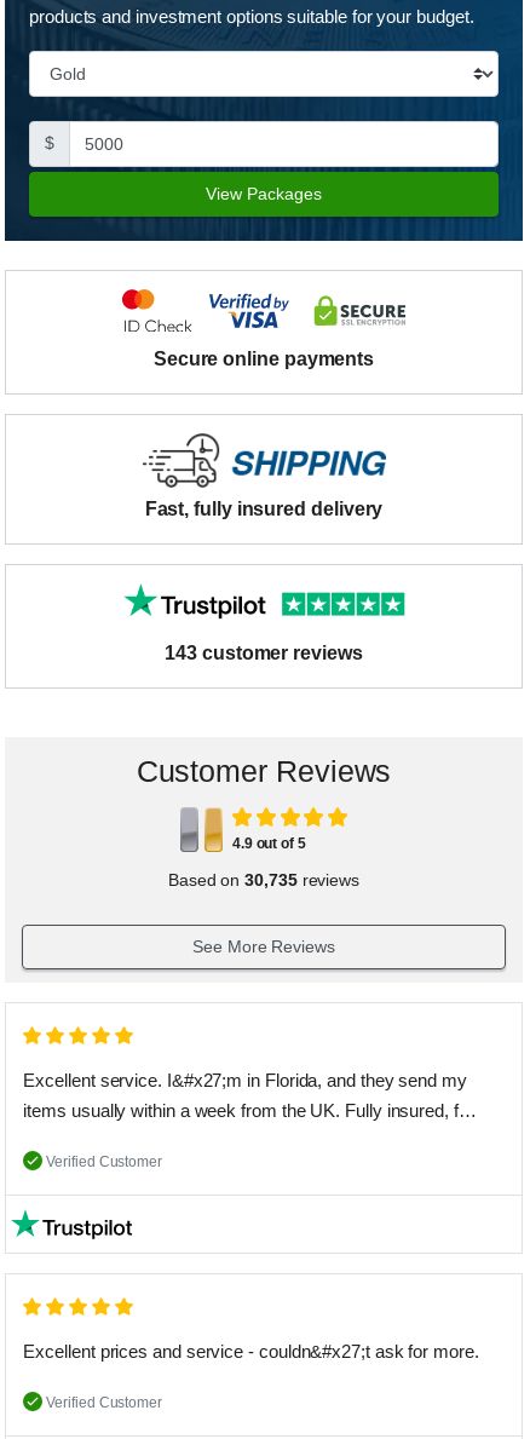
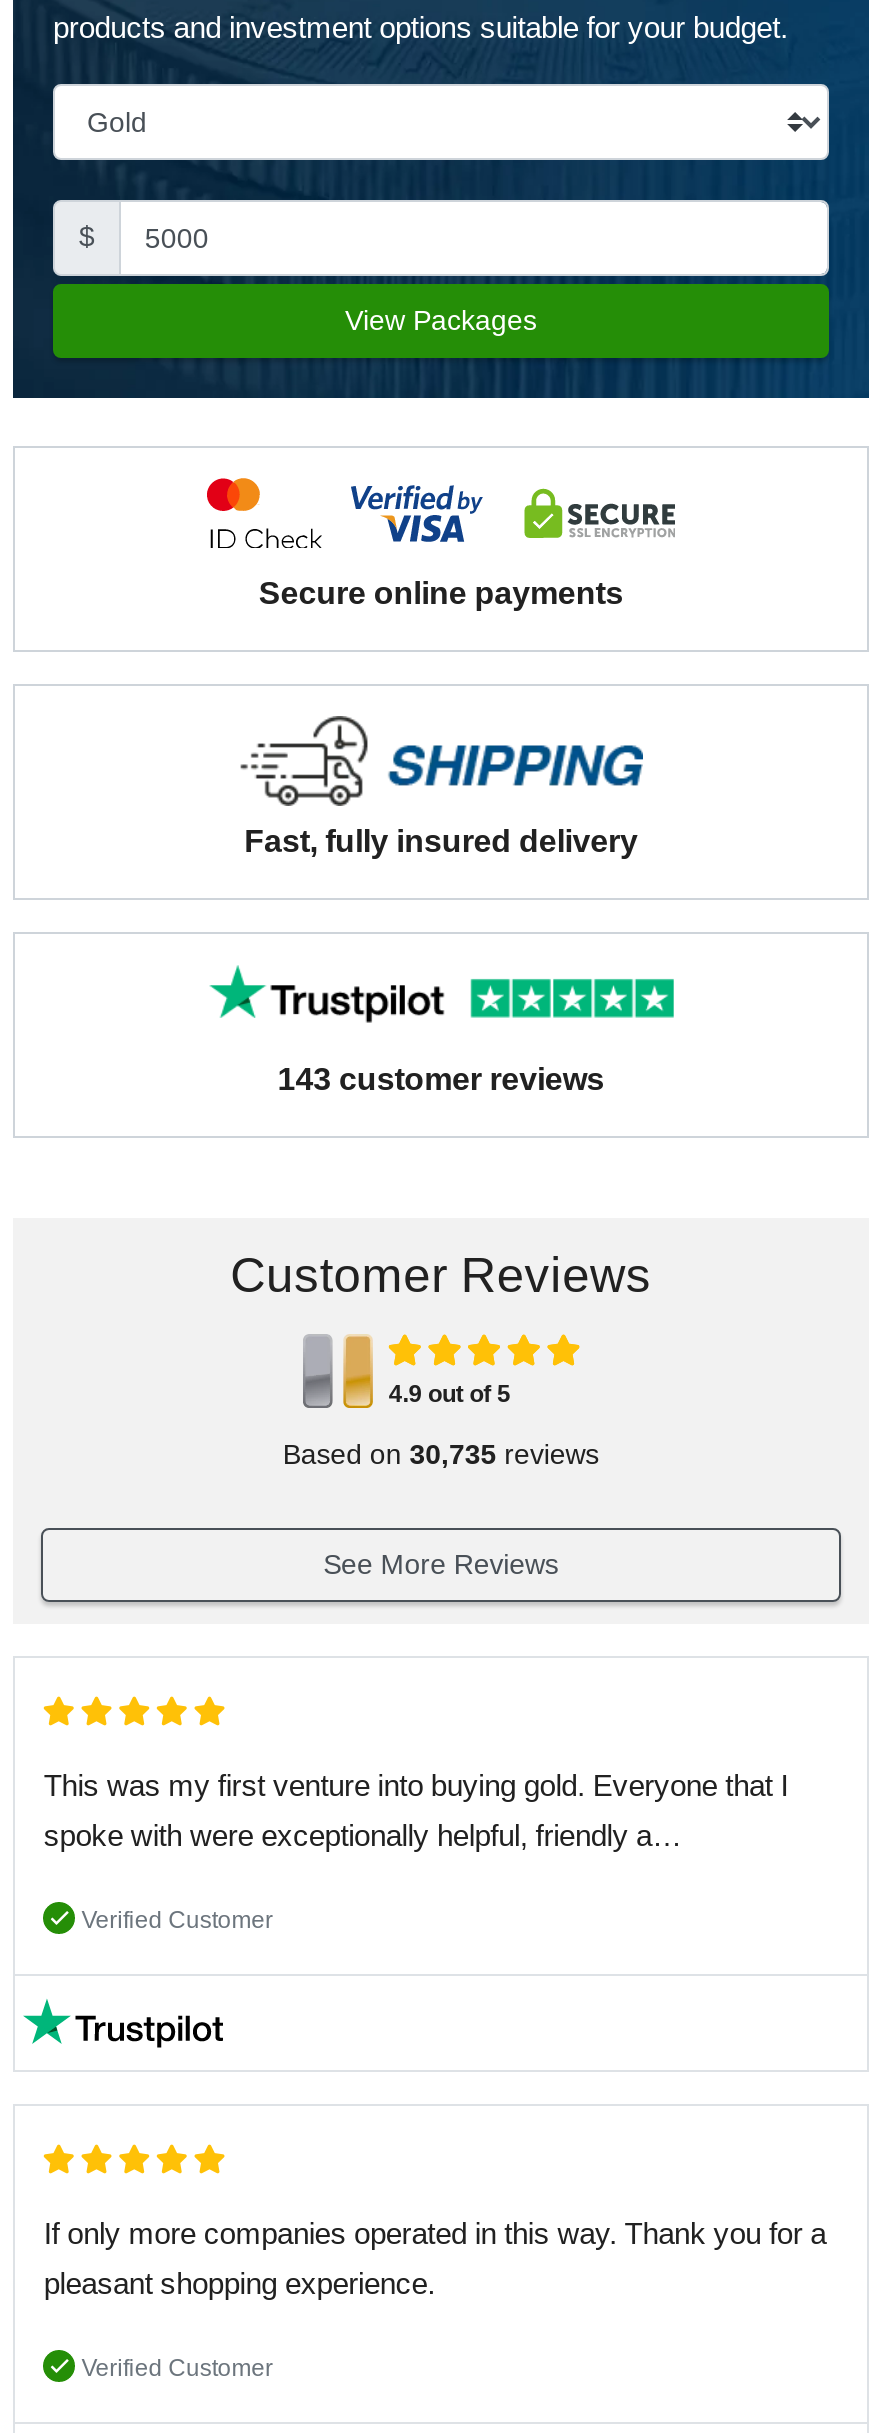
[23,1070,467,1090] Excellent service. I&#x27;m in Florida, and they send my -> [44,1768,788,1802] This was my first venture into buying gold. Everyone that I
[23,1100,477,1121] items usually within a week from the UK. Fully insured, f… -> [44,1818,682,1852] spoke with were exceptionally helpful, friendly a…
[23,1341,479,1361] Excellent prices and service - couldn&#x27;t ask for more. -> [44,2216,826,2300] If only more companies operated in this way. Thank you for a | pleasant shopping experience.

